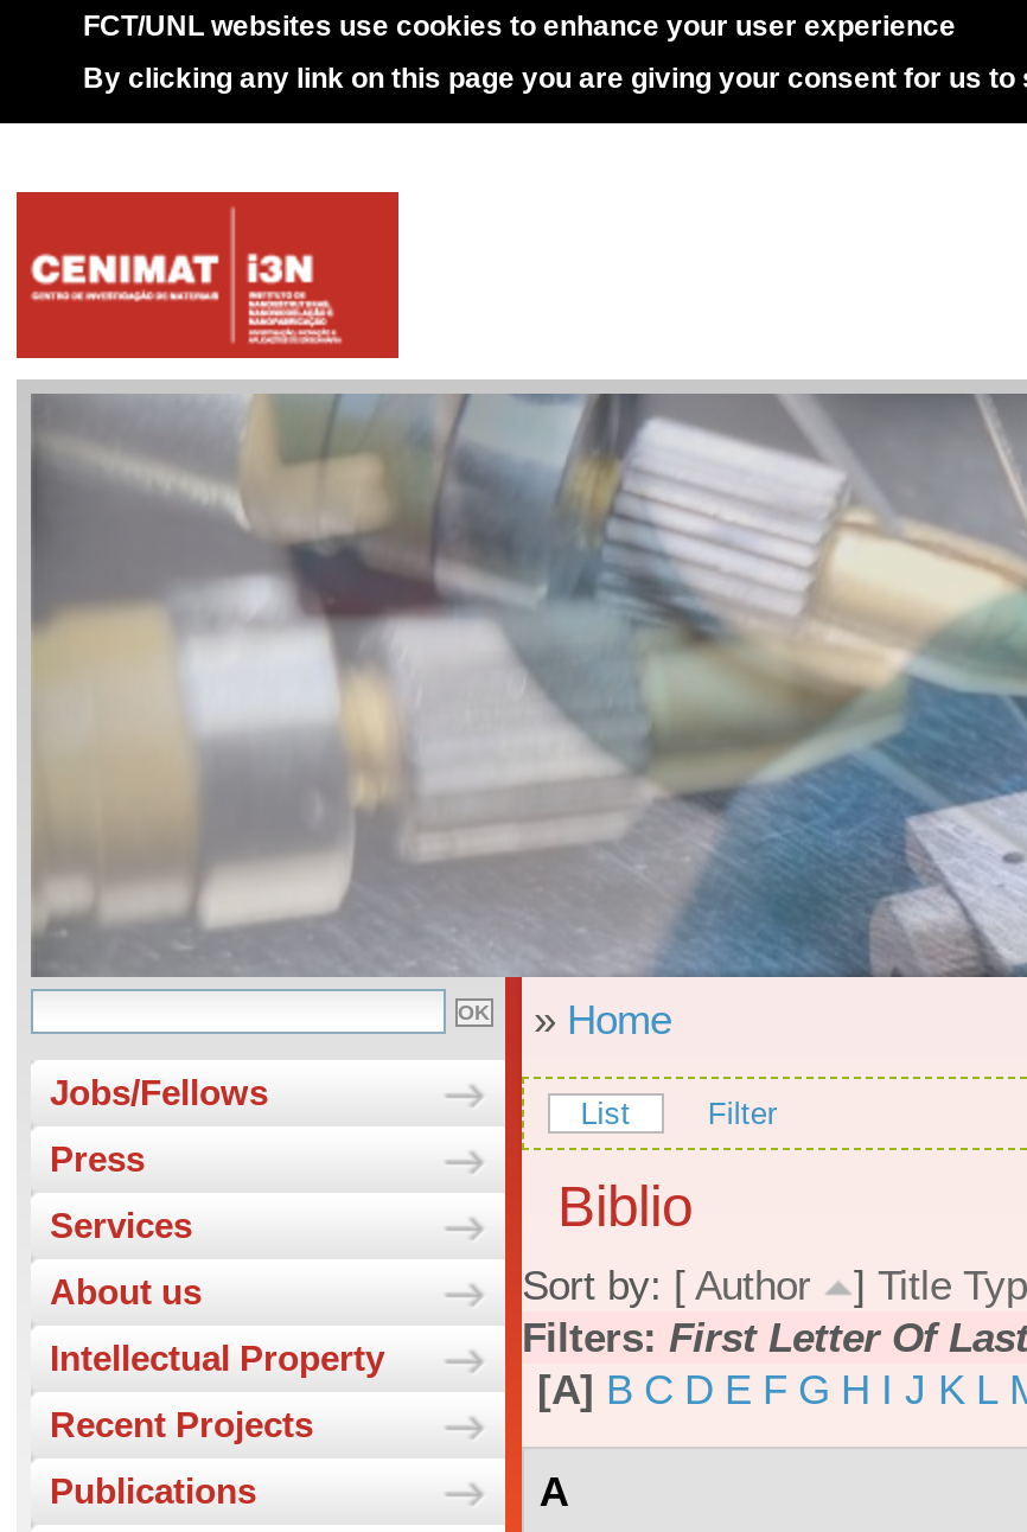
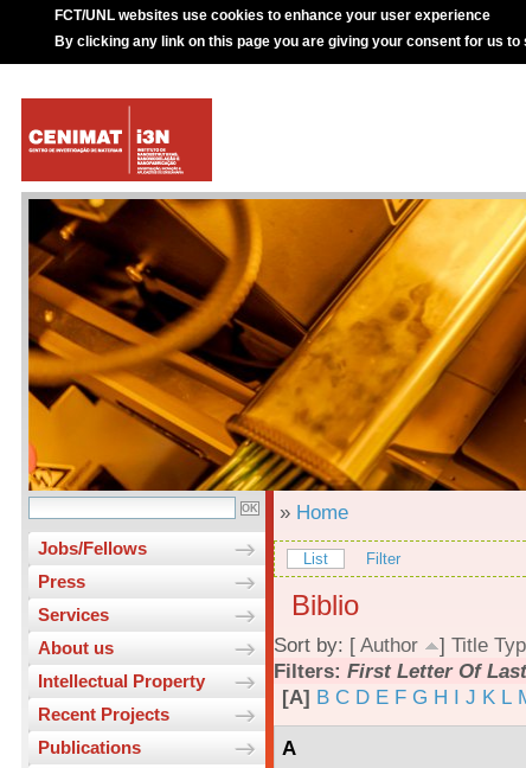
[31,391,1020,979] [image] -> [27,198,522,492] [image]

